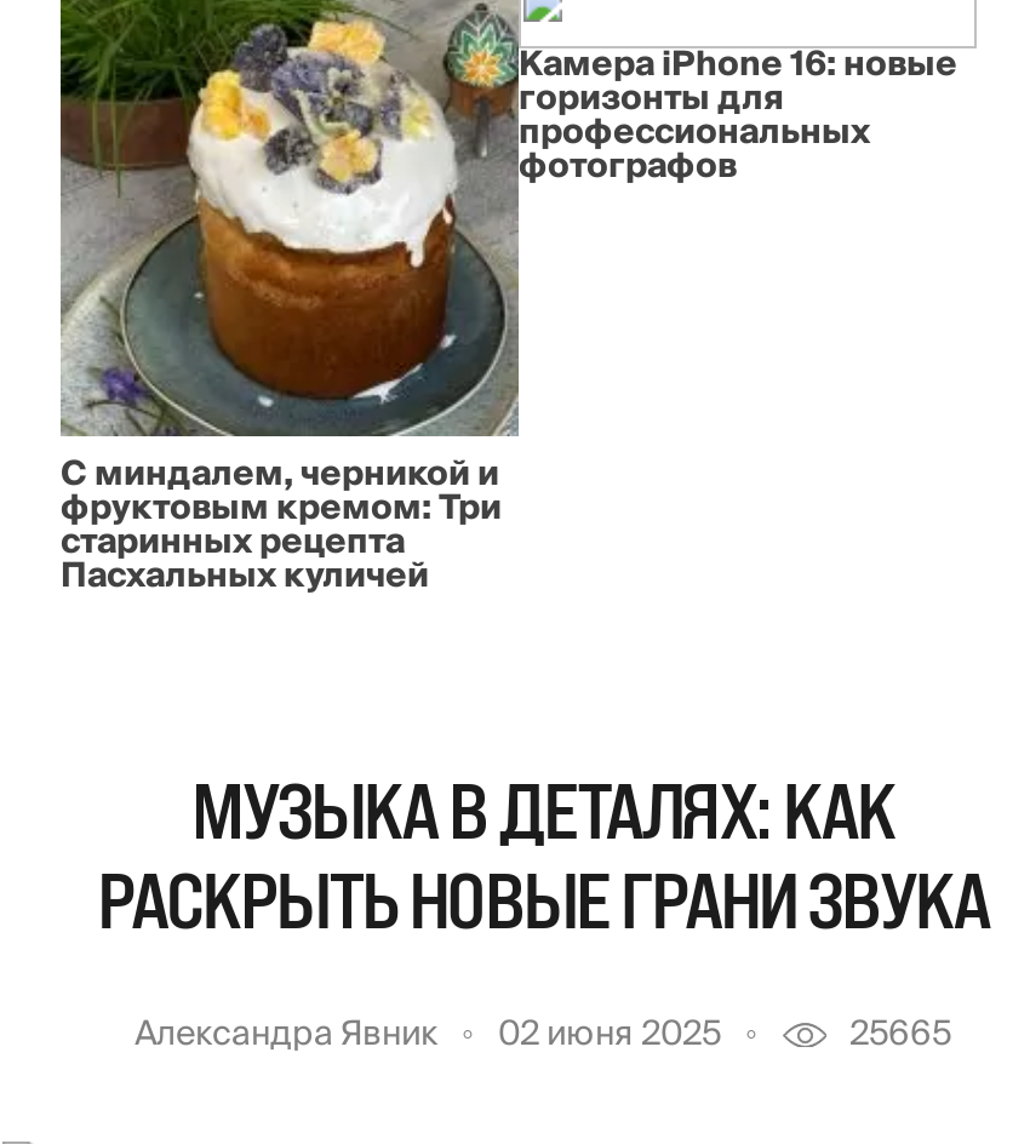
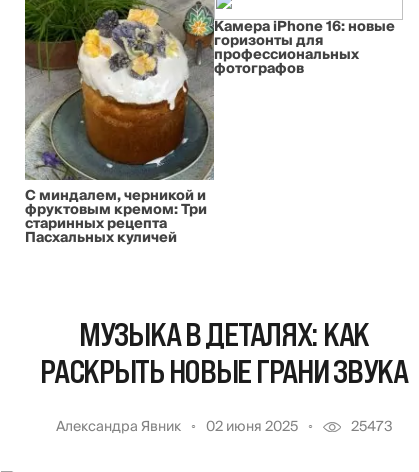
[849,1005,951,1063] 25665 -> [350,414,392,438] 25473

